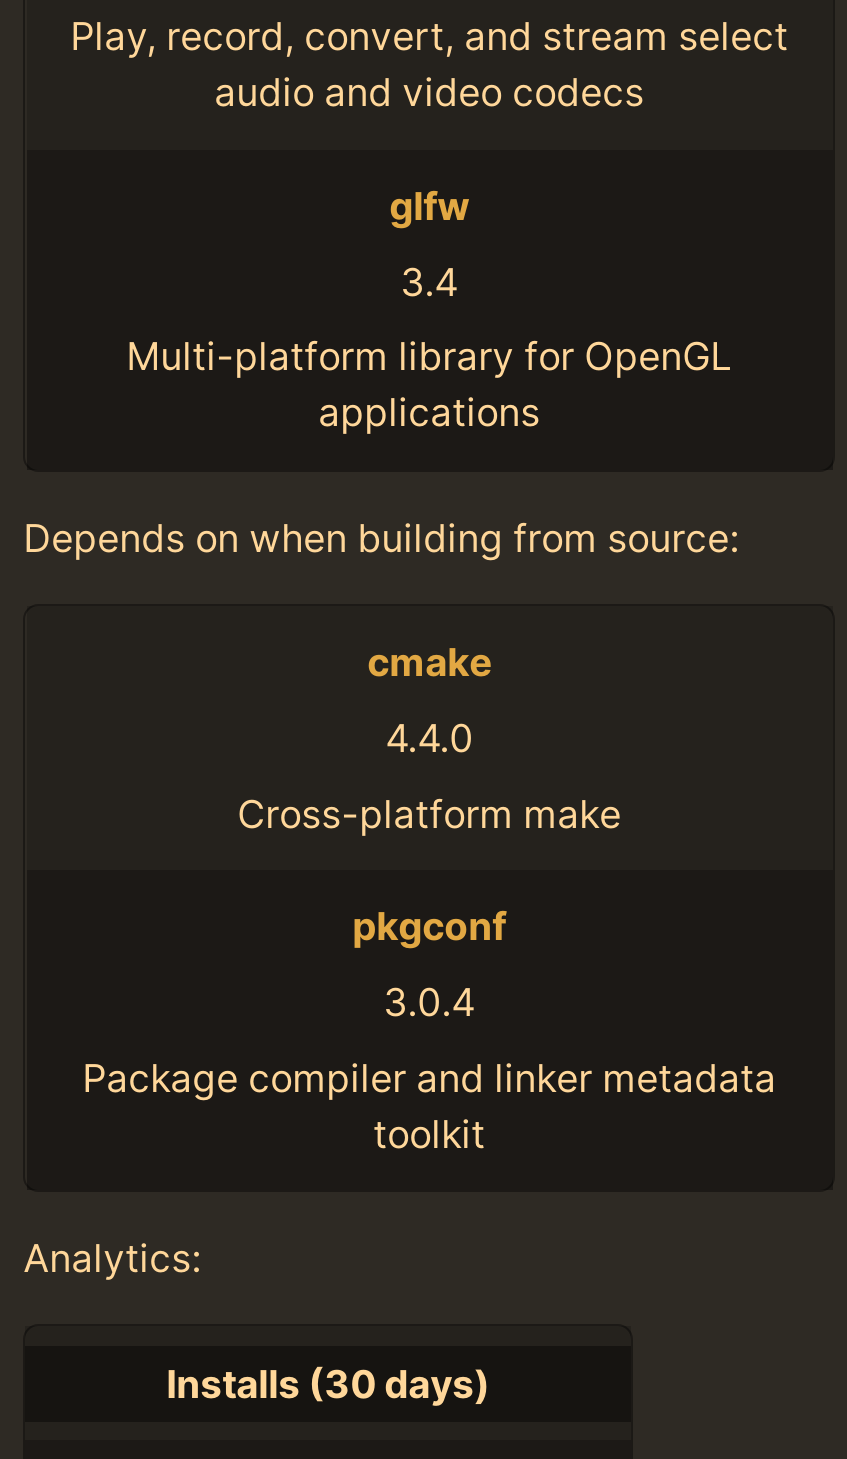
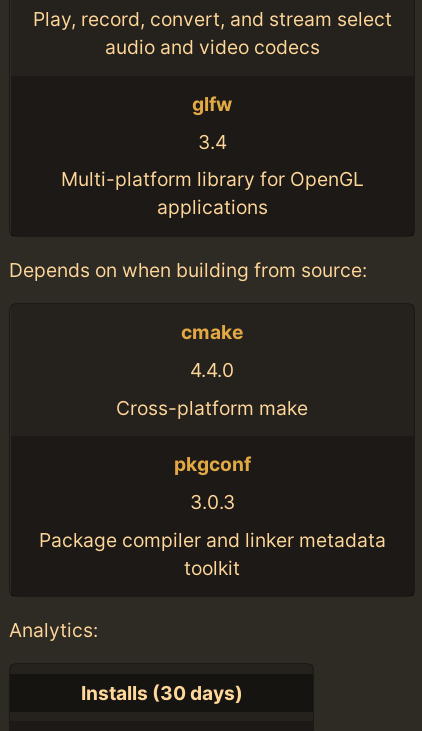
[383,978,475,1026] 3.0.4 -> [190,490,235,514] 3.0.3

